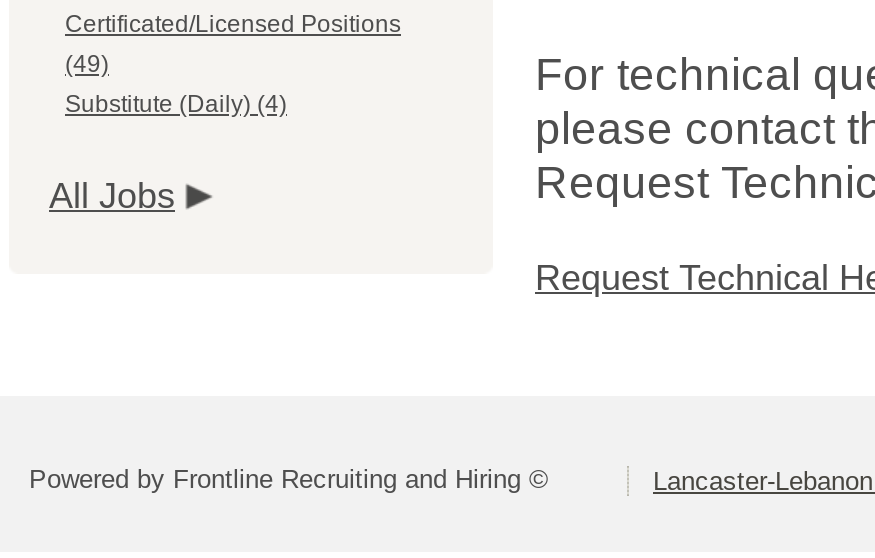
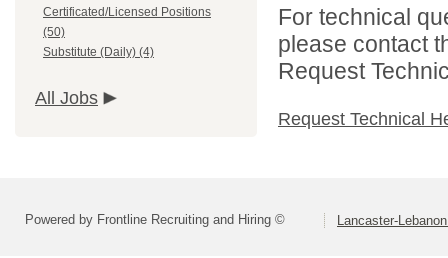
[65,50,109,78] (49) -> [43,25,65,39] (50)

